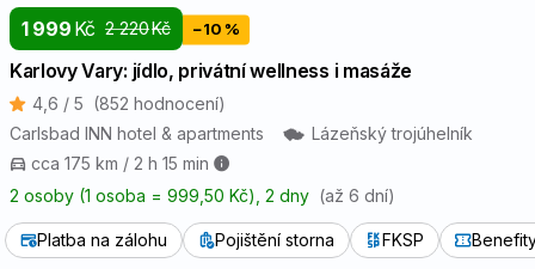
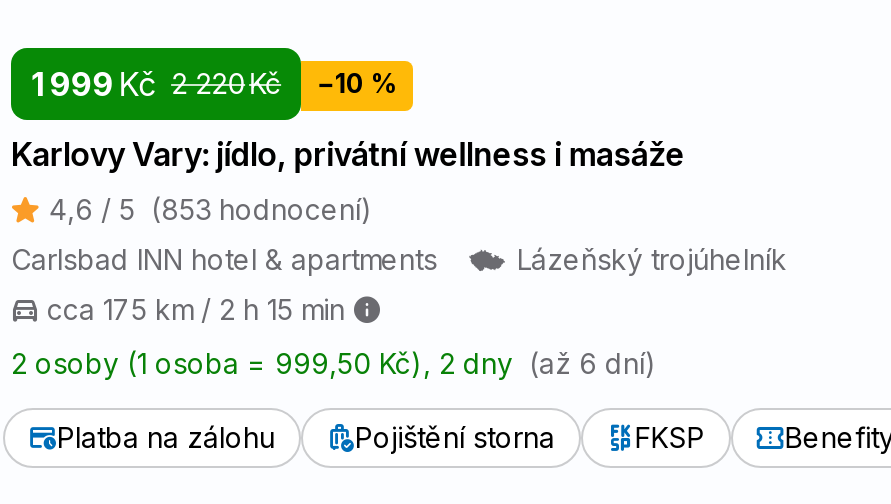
[27,93,226,114] 4,6 / 5 (852 hodnocení) -> [41,192,373,226] 4,6 / 5 (853 hodnocení)

